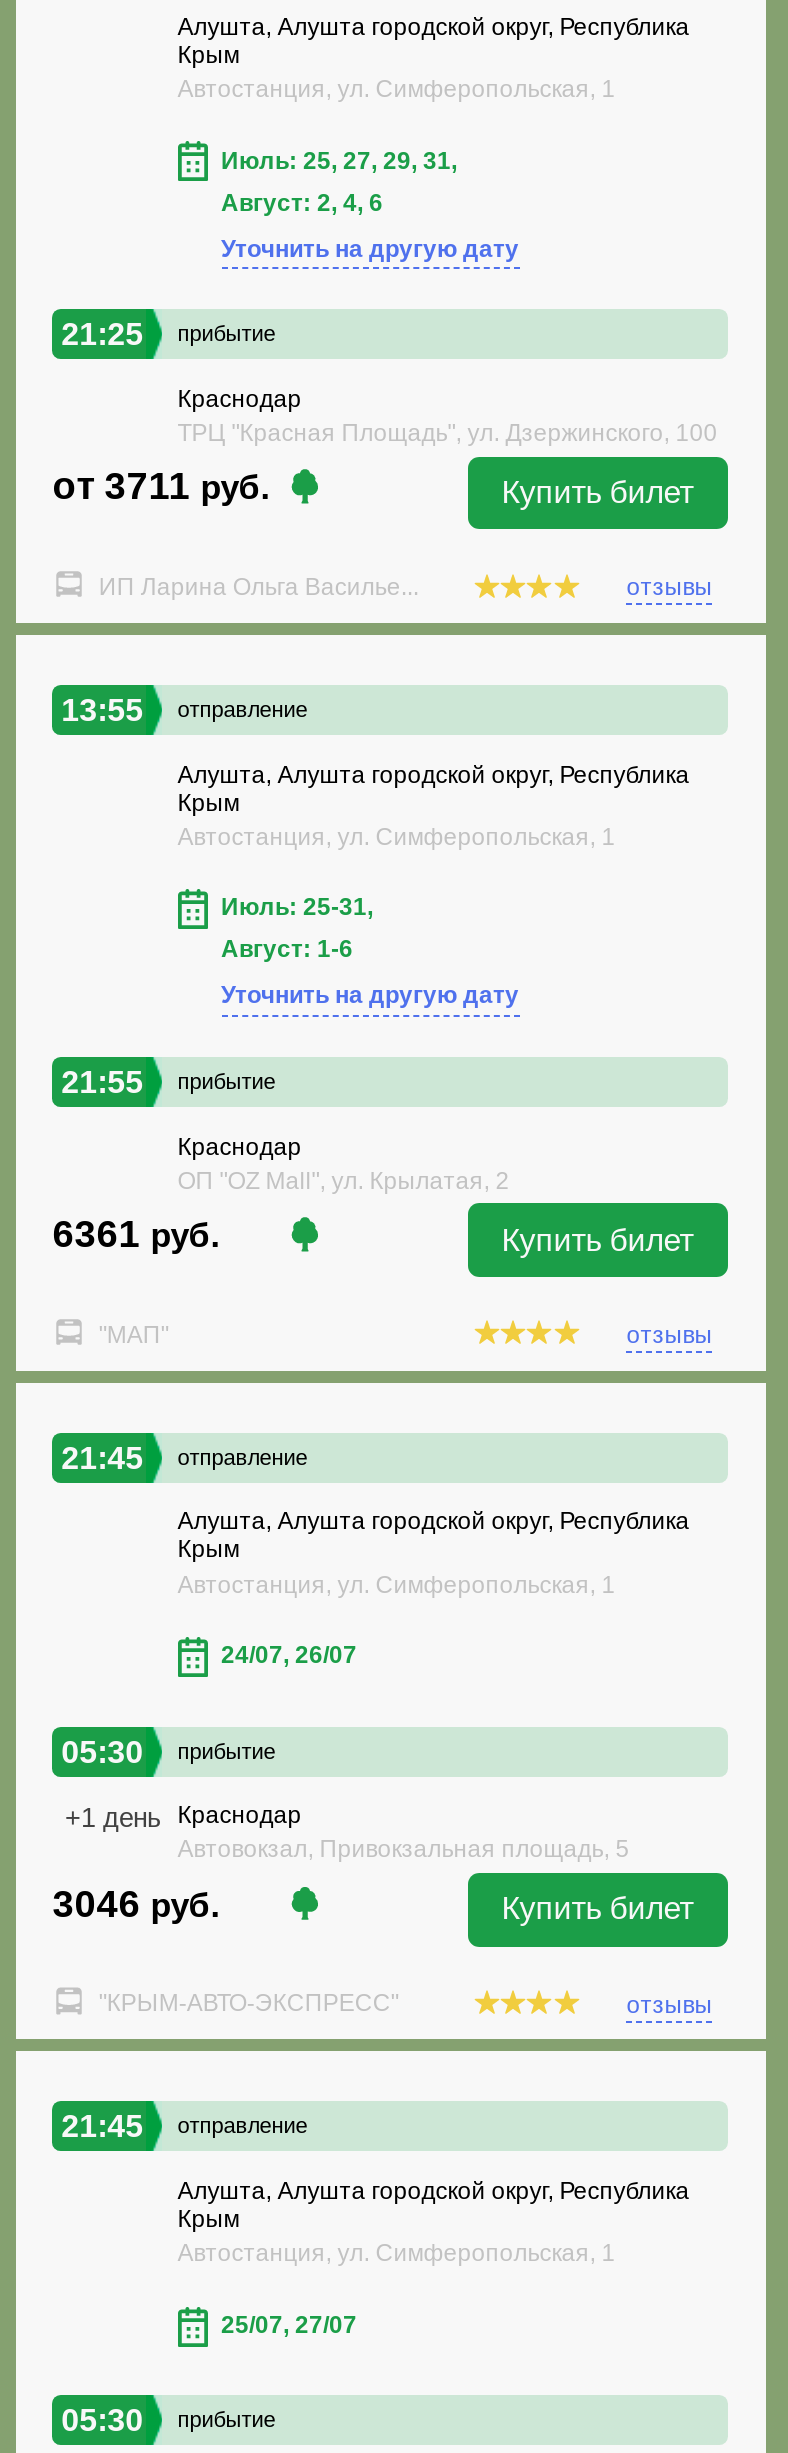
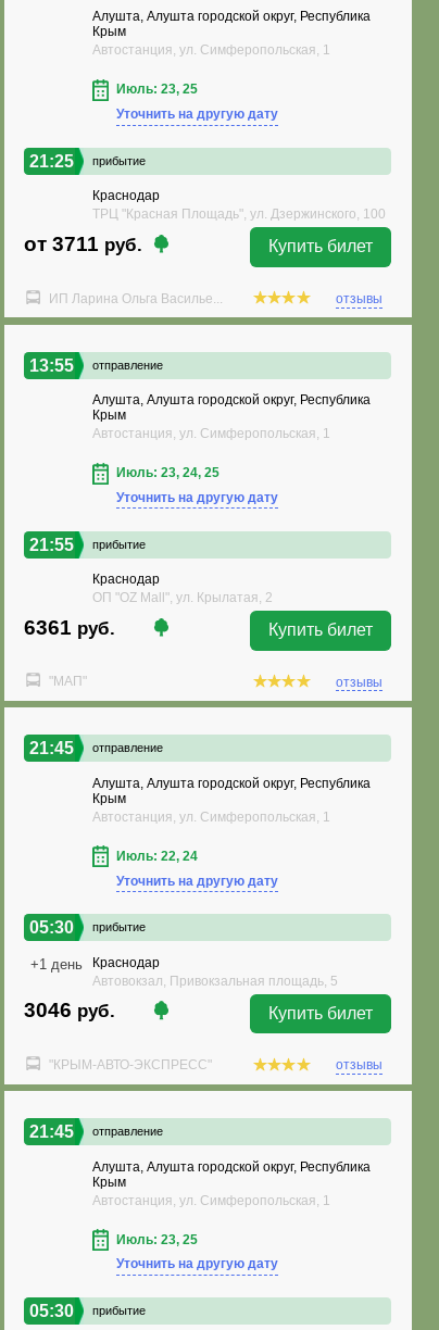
[221,146,457,216] Июль: 25, 27, 29, 31, | Август: 2, 4, 6 -> [116,82,197,97] Июль: 23, 25
moved [52,234,718,850] -> [24,106,386,441]: Уточнить на другую дату | 21:25 | прибытие | ... | Крым | Автостанция, ул. Симферопольская, 1
[221,894,373,964] Июль: 25-31, | Август: 1-6 -> [116,465,219,480] Июль: 23, 24, 25
moved [52,982,694,1598] -> [24,490,372,825]: Уточнить на другую дату | 21:55 | прибытие | ... | Крым | Автостанция, ул. Симферопольская, 1
[221,1641,357,1669] 24/07, 26/07 -> [116,848,278,888] Июль: 22, 24 | Уточнить на другую дату
moved [52,1734,694,2267] -> [24,919,372,1208]: 05:30 | прибытие | +1 день Краснодар | ... | Крым | Автостанция, ул. Симферопольская, 1
[221,2311,357,2339] 25/07, 27/07 -> [116,1232,278,1272] Июль: 23, 25 | Уточнить на другую дату

